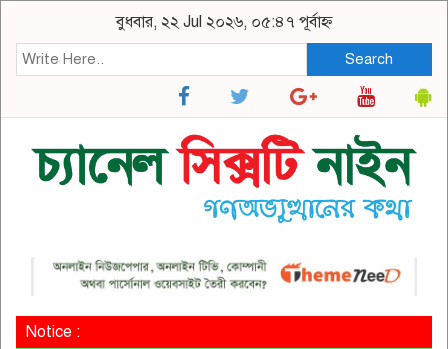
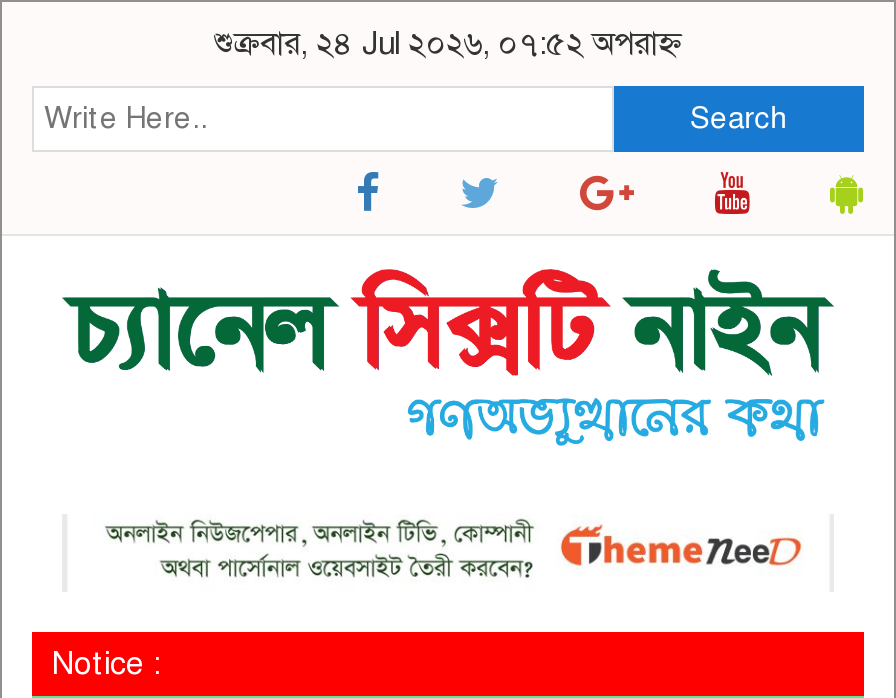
[115,12,332,32] বুধবার, ২২ Jul ২০২৬, ০৫:৪৭ পূর্বাহ্ন -> [214,24,682,64] শুক্রবার, ২৪ Jul ২০২৬, ০৭:৫২ অপরাহ্ন

